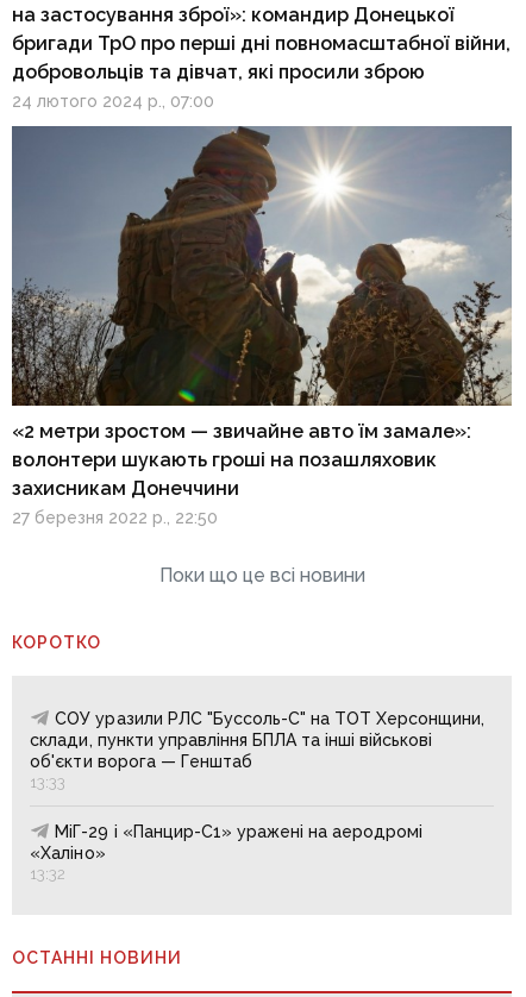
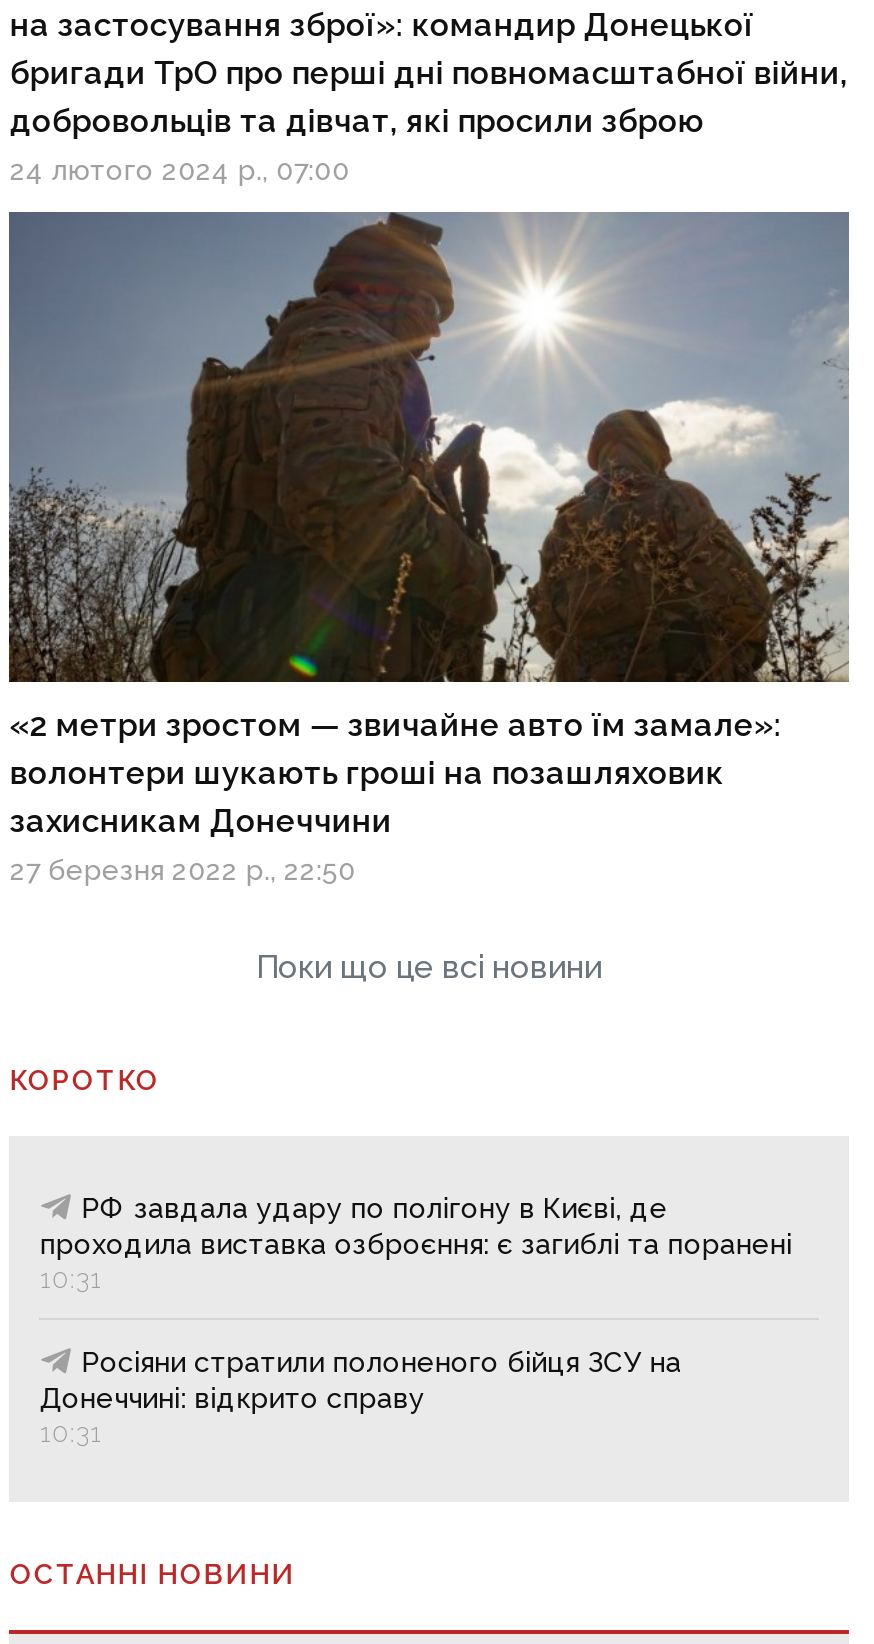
[30,709,485,791] СОУ уразили РЛС "Буссоль-С" на ТОТ Херсонщини, | склади, пункти управління БПЛА та інші військові | об'єкти ворога — Генштаб | 13:33 -> [40,1192,792,1294] РФ завдала удару по полігону в Києві, де | проходила виставка озброєння: є загиблі та поранені | 10:31
[30,822,423,883] МіГ-29 і «Панцир-С1» уражені на аеродромі | «Халіно» | 13:32 -> [40,1346,681,1448] Росіяни стратили полоненого бійця ЗСУ на | Донеччині: відкрито справу | 10:31

